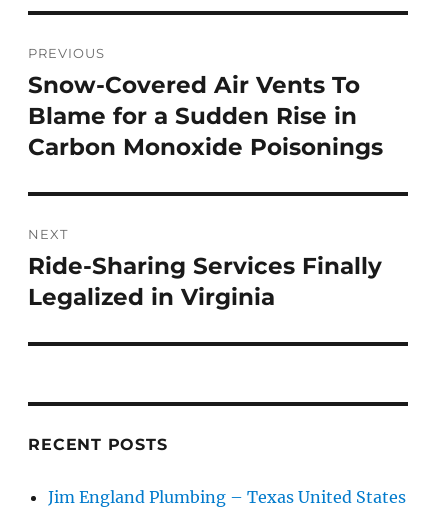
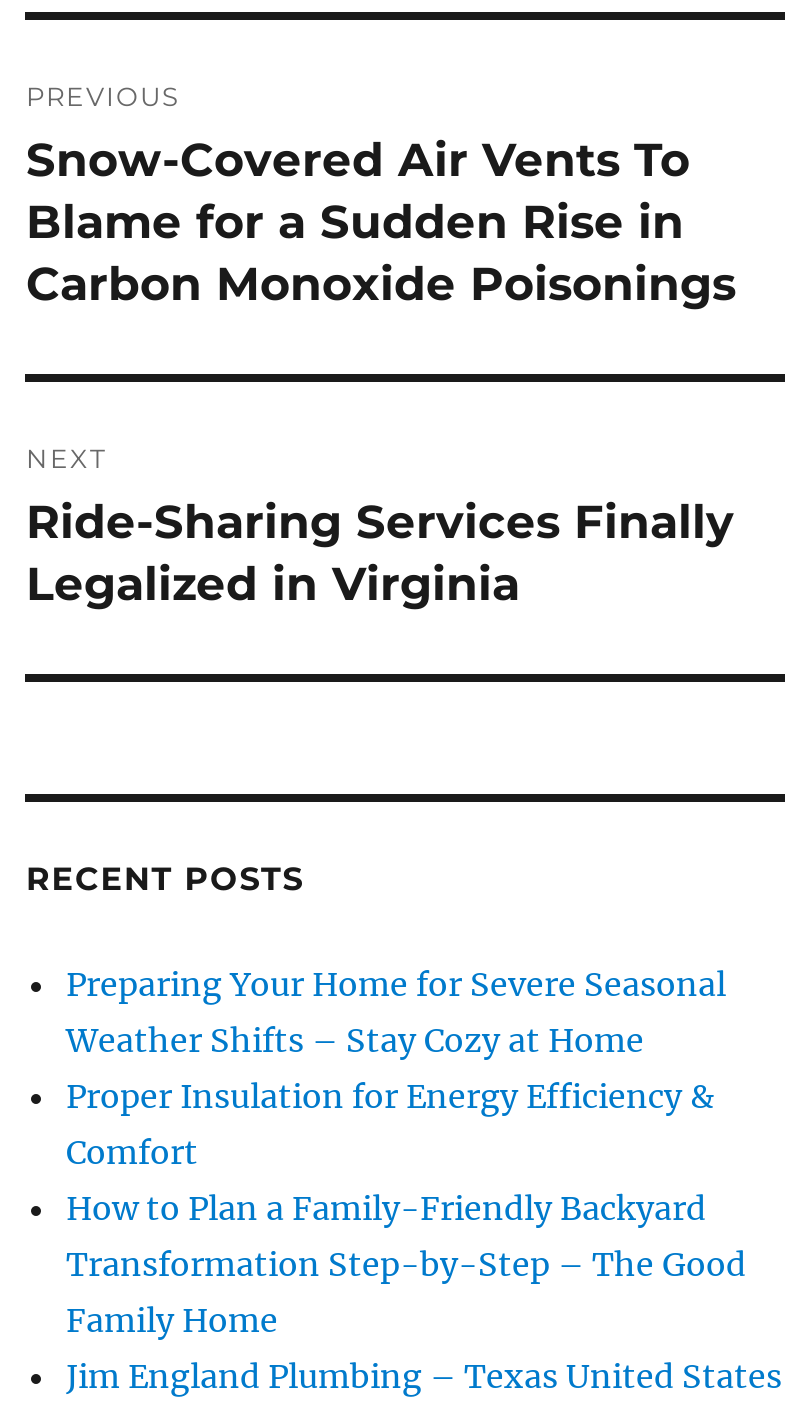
none -> [66,964,746,1340] Preparing Your Home for Severe Seasonal | Weather Shifts – Stay Cozy at Home | Proper Insulation for Energy Efficiency & | Comfort | How to Plan a Family-Friendly Backyard | Transformation Step-by-Step – The Good | Family Home

